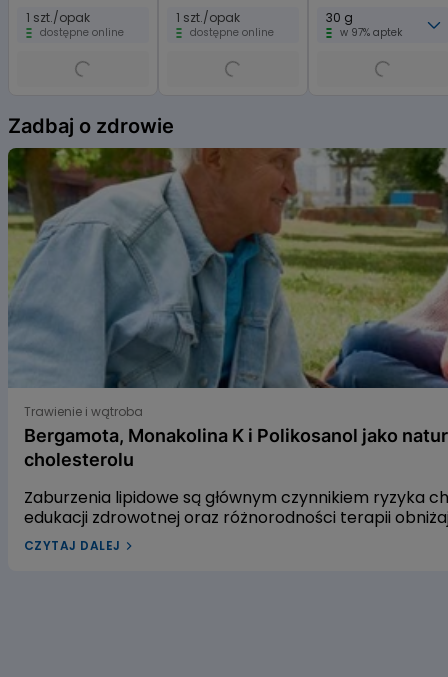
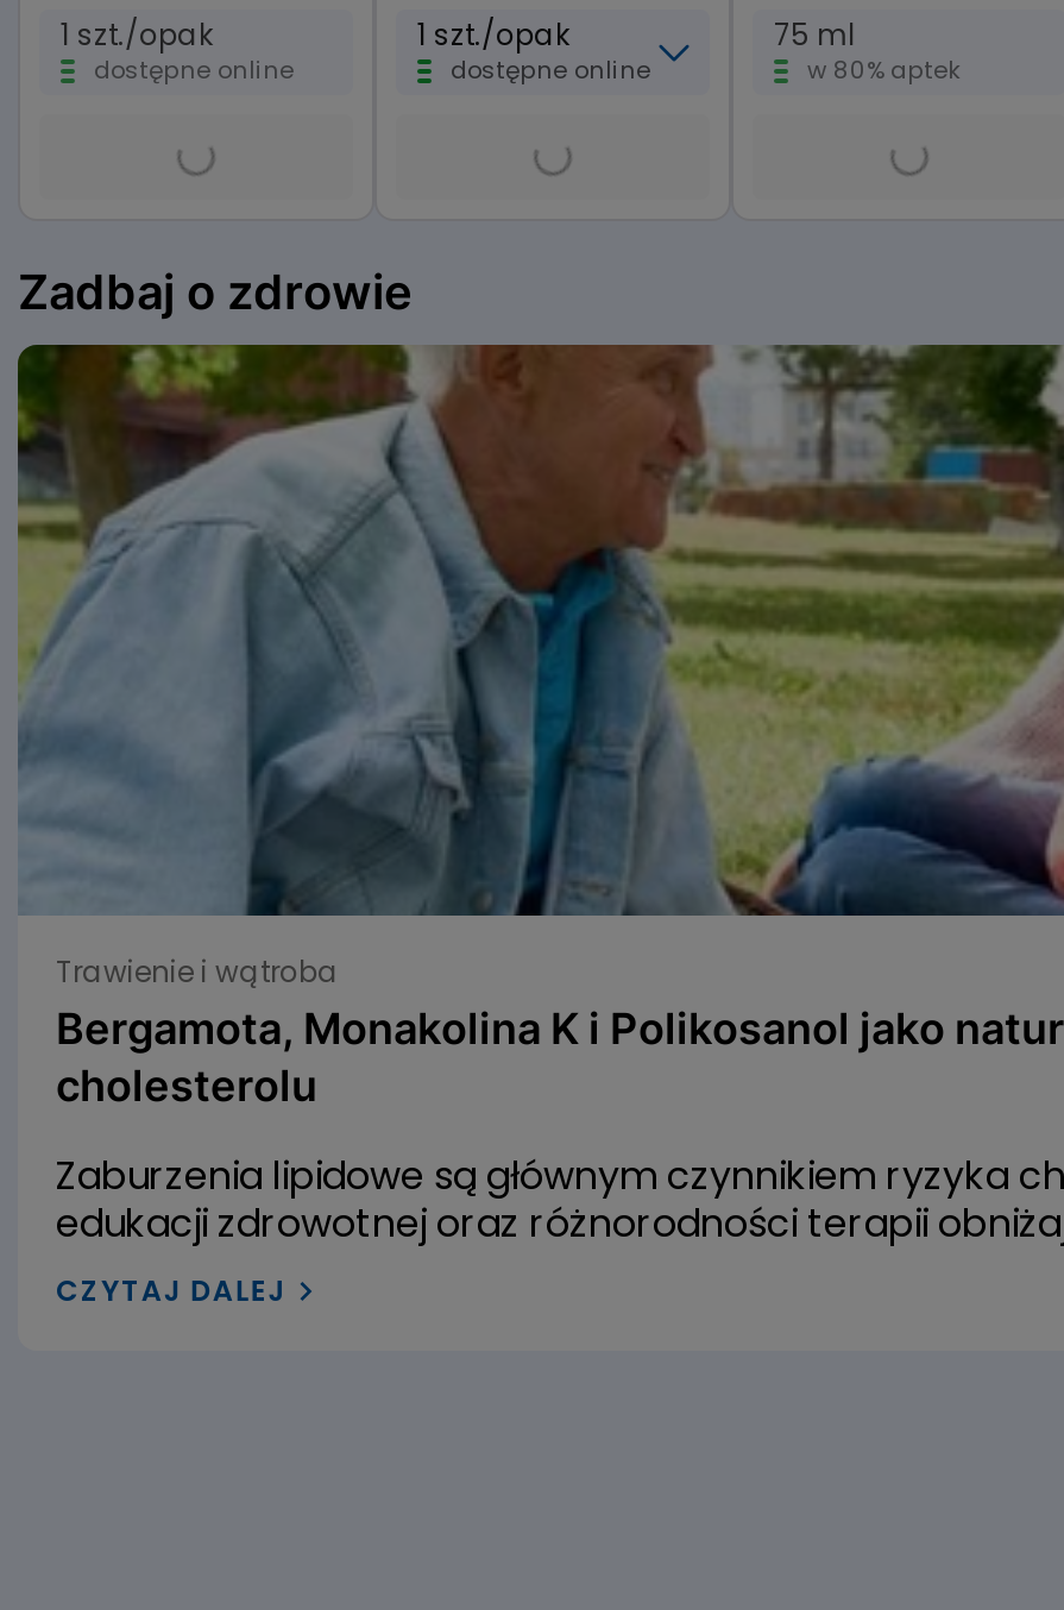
[326,9,402,40] 30 g | w 97% aptek -> [774,14,959,88] 75 ml | w 80% aptek

